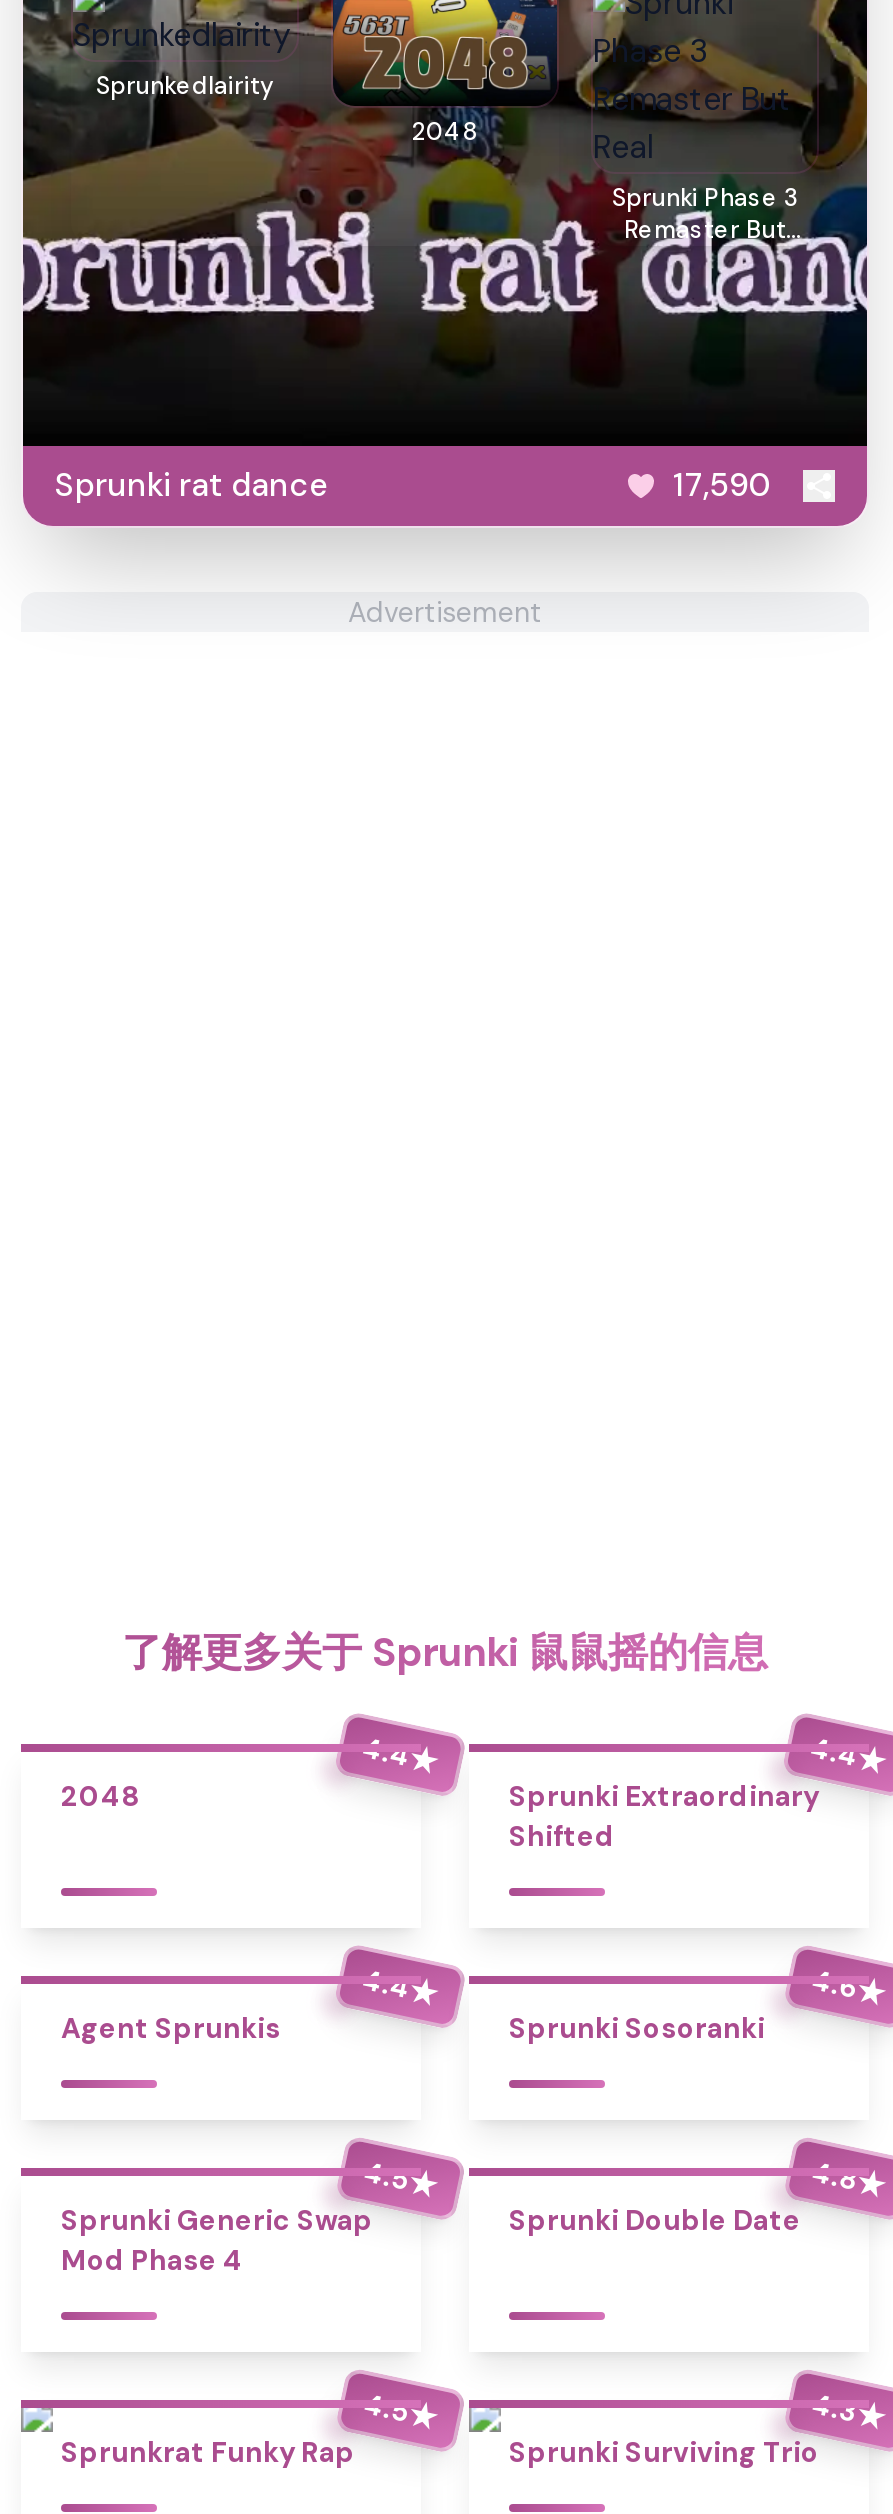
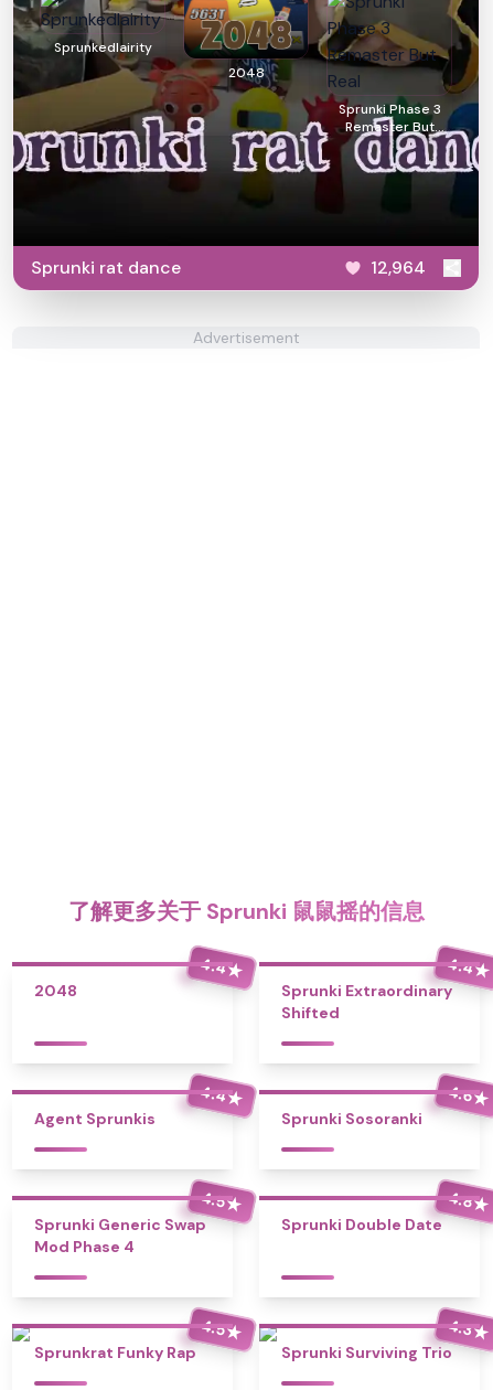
[673,464,771,506] 17,590 -> [371,256,426,279] 12,964

